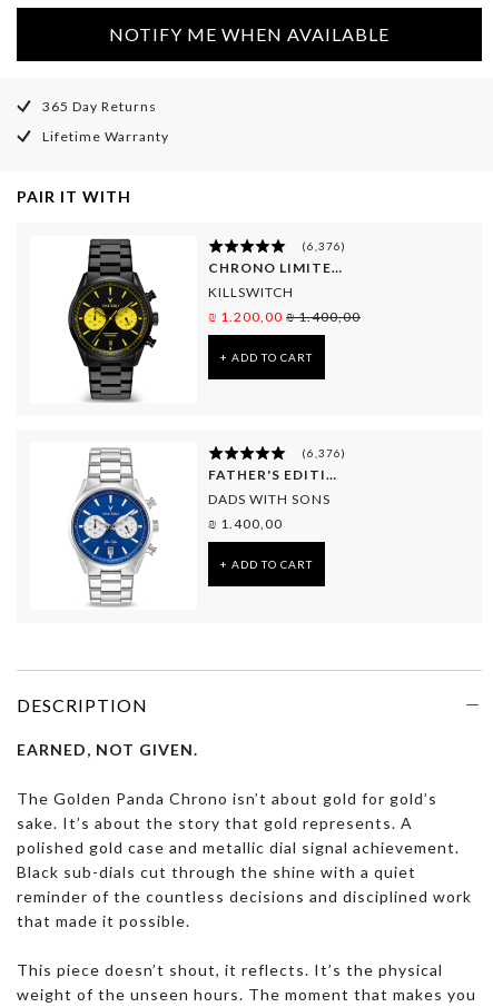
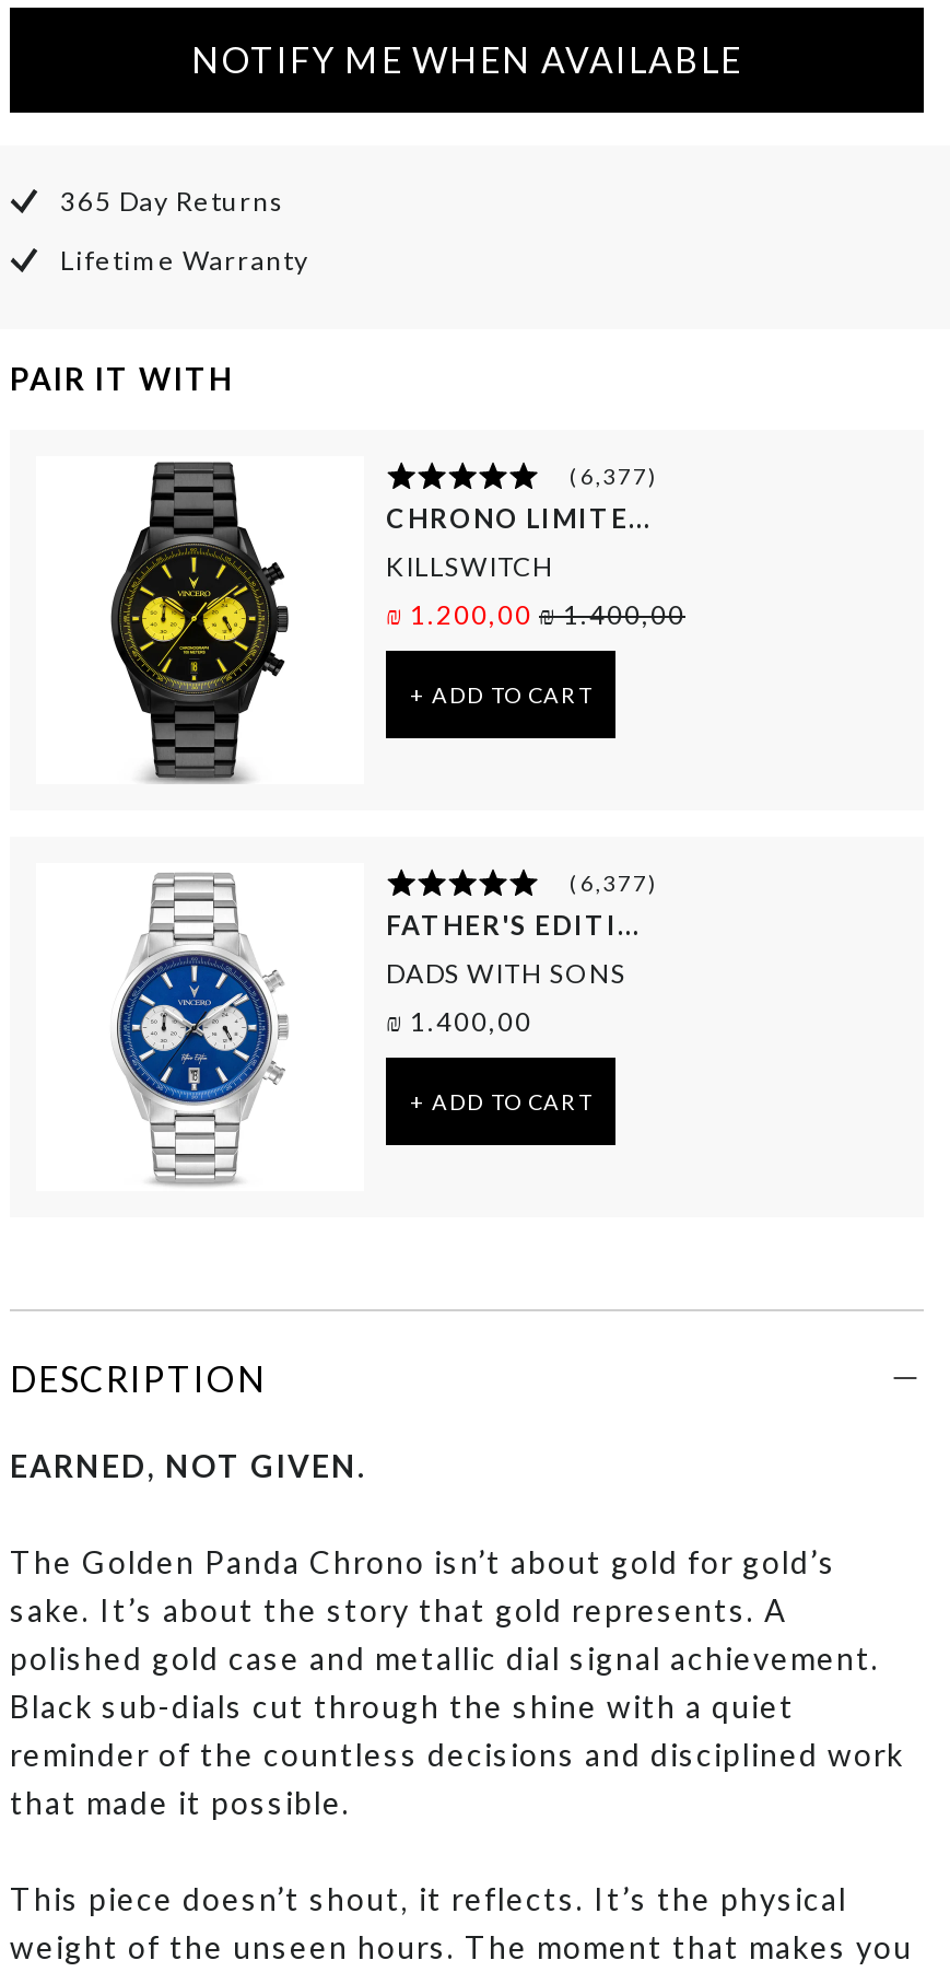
[302,239,346,252] (6,376) -> [570,462,657,488] (6,377)
[302,446,346,459] (6,376) -> [570,869,657,895] (6,377)

